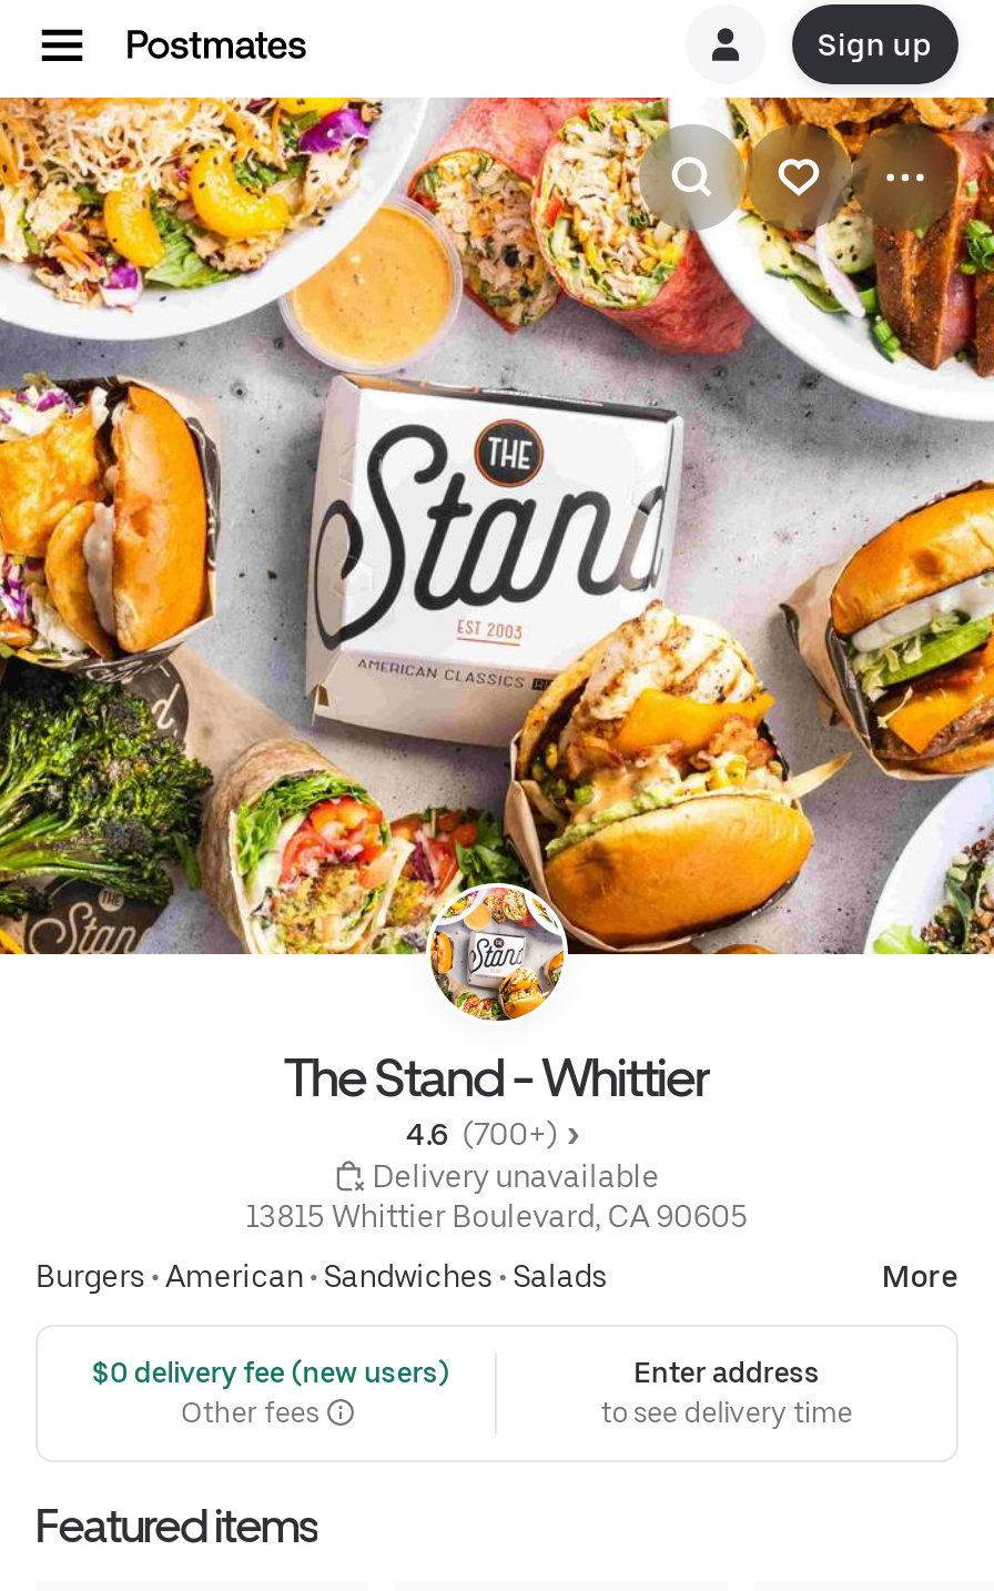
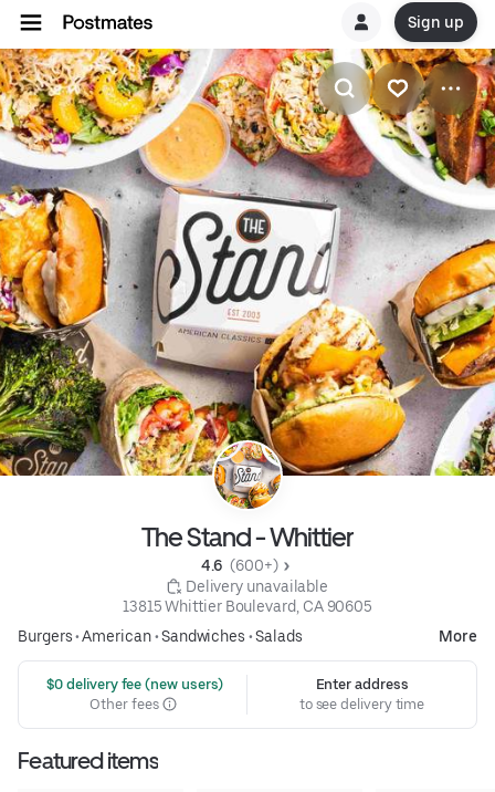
[406,1117,557,1153] 4.6 (700+) -> [202,557,278,575] 4.6 (600+)

